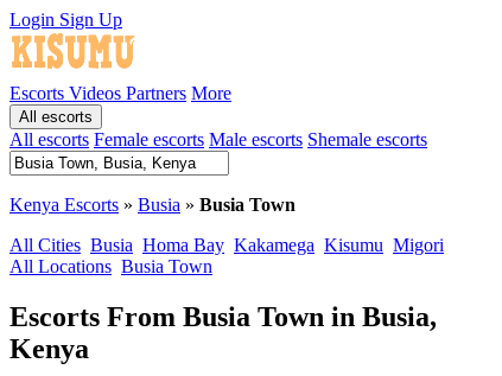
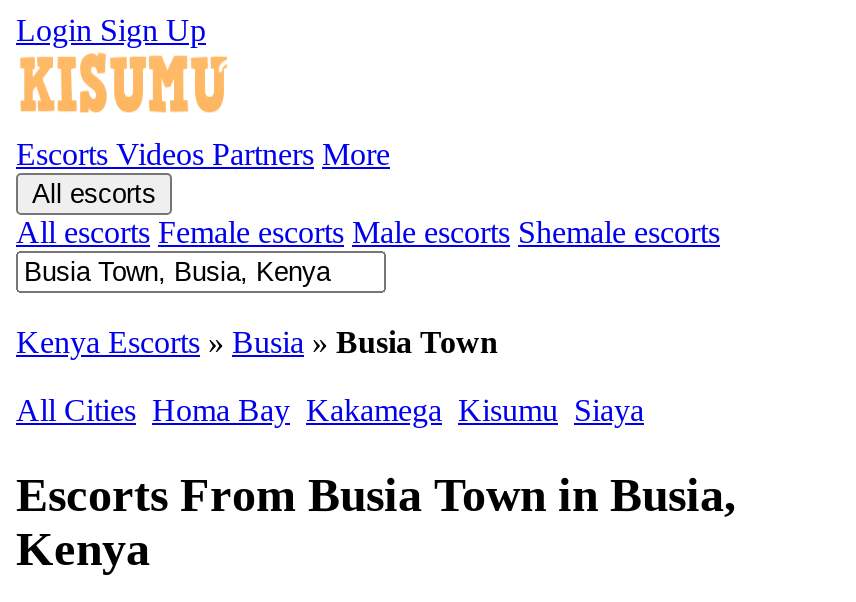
[9,235,444,276] All Cities Busia Homa Bay Kakamega Kisumu Migori | All Locations Busia Town -> [16,393,644,427] All Cities Homa Bay Kakamega Kisumu Siaya

